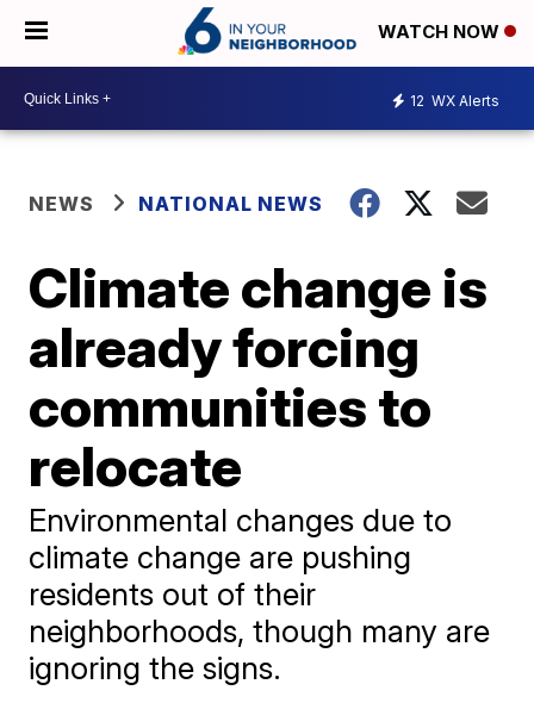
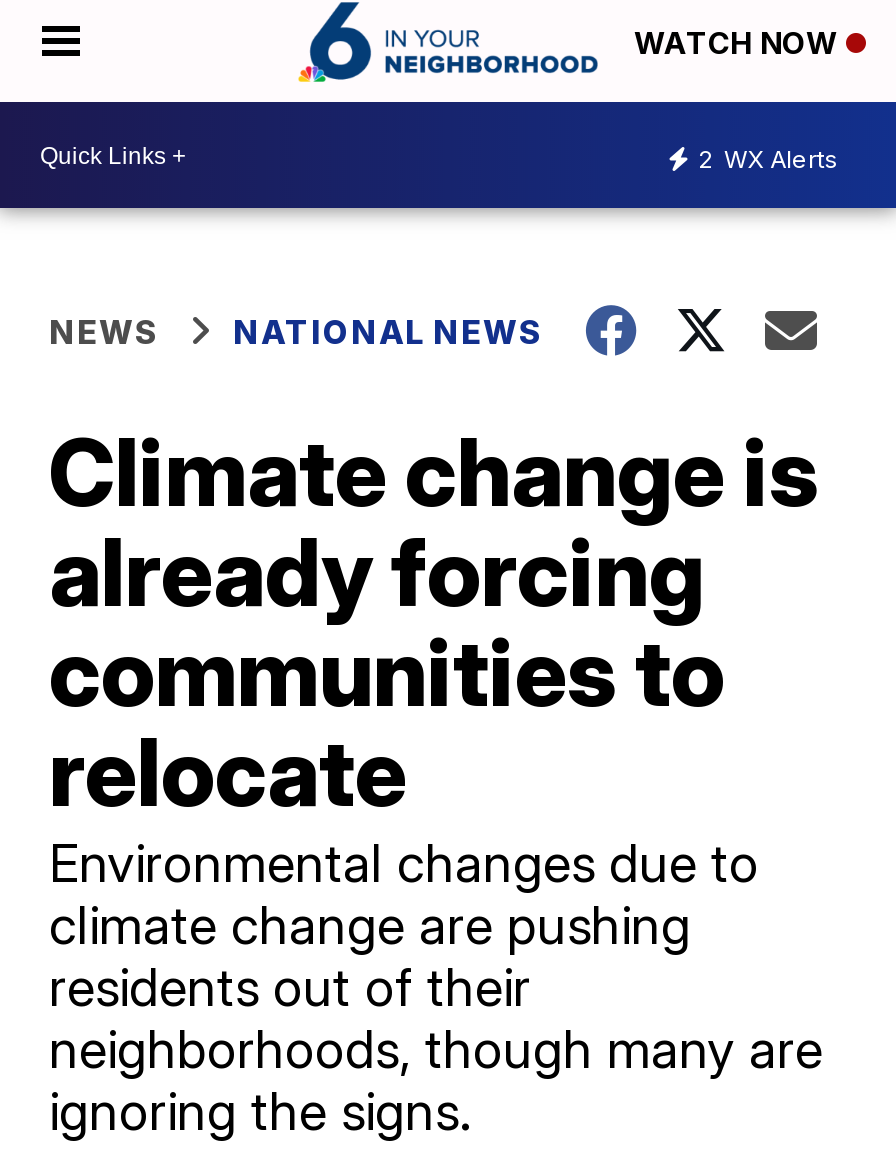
[410,91,499,109] 12 WX Alerts -> [698,143,838,173] 2 WX Alerts

